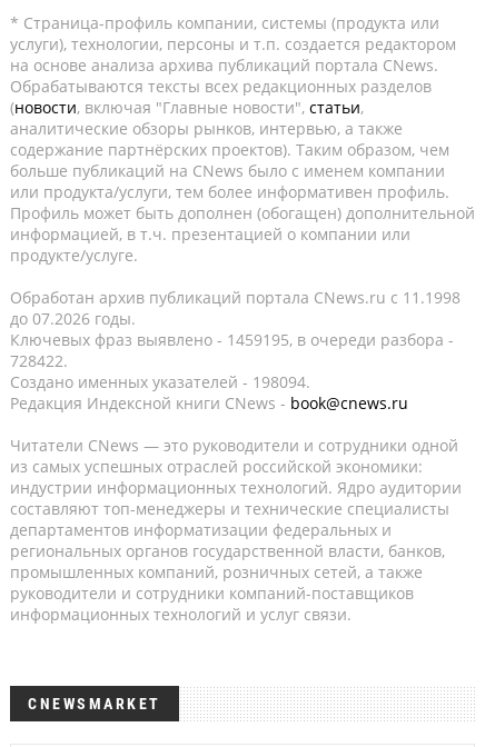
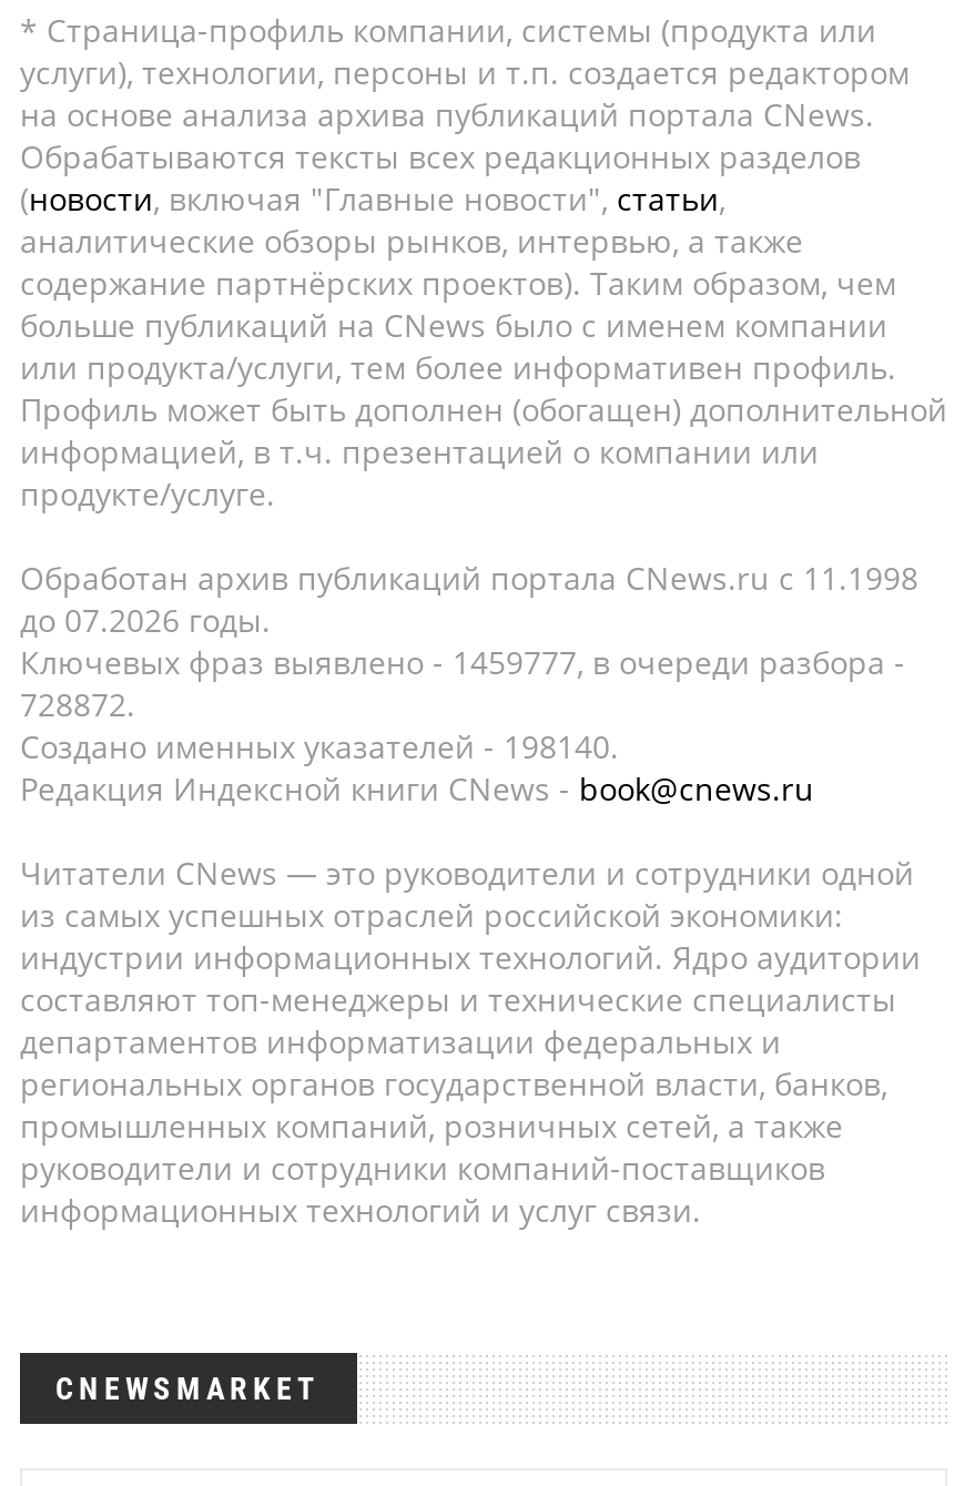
[10,329,454,350] Ключевых фраз выявлено - 1459195, в очереди разбора - -> [20,641,905,683] Ключевых фраз выявлено - 1459777, в очереди разбора -
[10,350,68,371] 728422. -> [20,683,135,725] 728872.
[10,371,310,392] Создано именных указателей - 198094. -> [20,725,619,767] Создано именных указателей - 198140.

